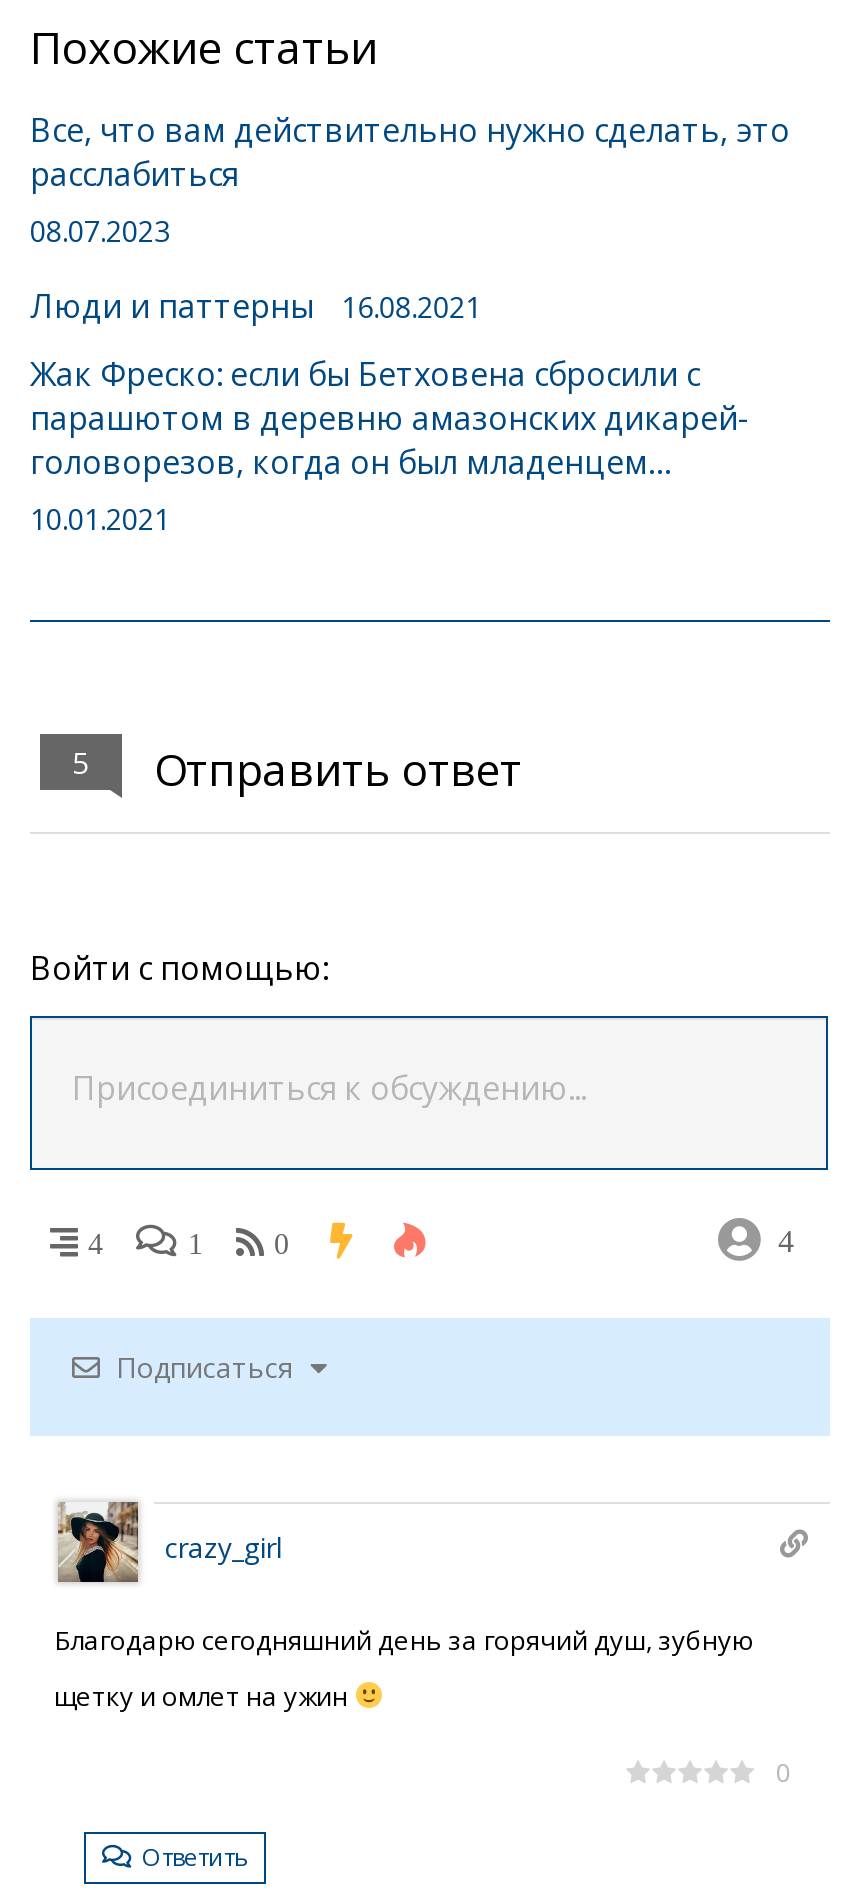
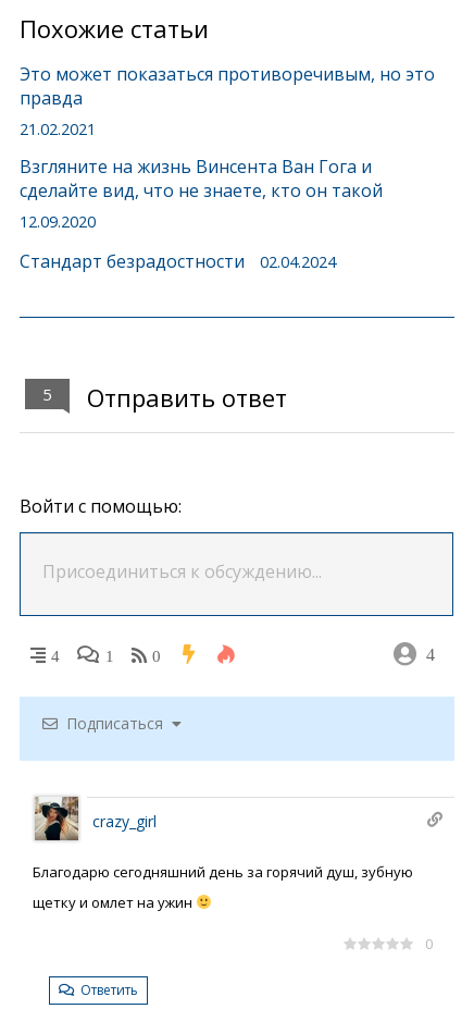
[30,108,790,250] Все, что вам действительно нужно сделать, это | расслабиться | 08.07.2023 -> [20,62,435,139] Это может показаться противоречивым, но это | правда | 21.02.2021
[30,283,481,327] Люди и паттерны | 16.08.2021 -> [20,154,383,232] Взгляните на жизнь Винсента Ван Гога и | сделайте вид, что не знаете, кто он такой | 12.09.2020
[30,353,750,539] Жак Фреско: если бы Бетховена сбросили с | парашютом в деревню амазонских дикарей- | головорезов, когда он был младенцем… | 10.01.2021 -> [20,250,335,274] Стандарт безрадостности | 02.04.2024

